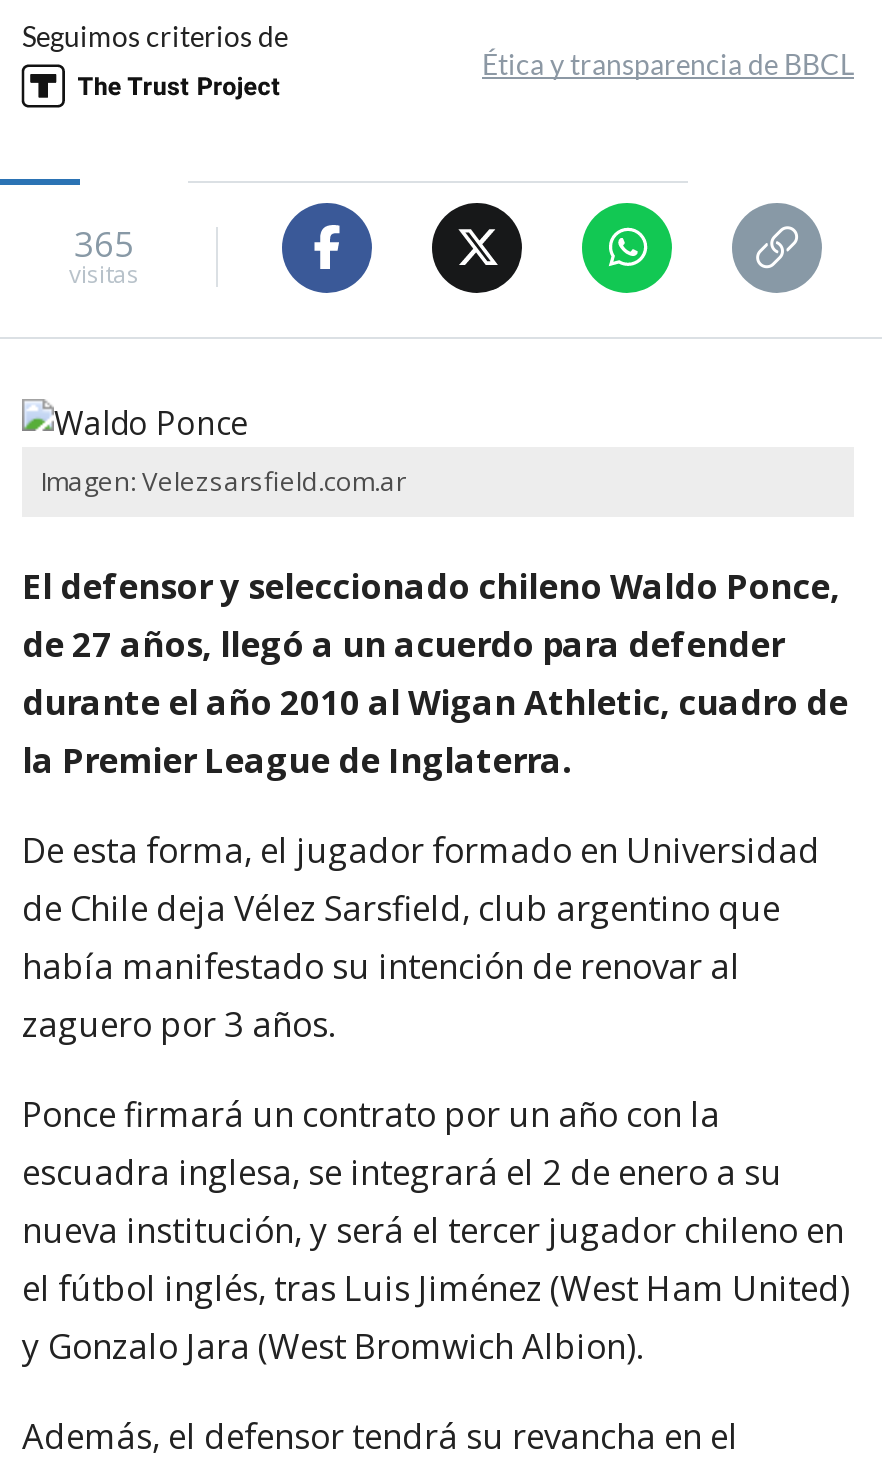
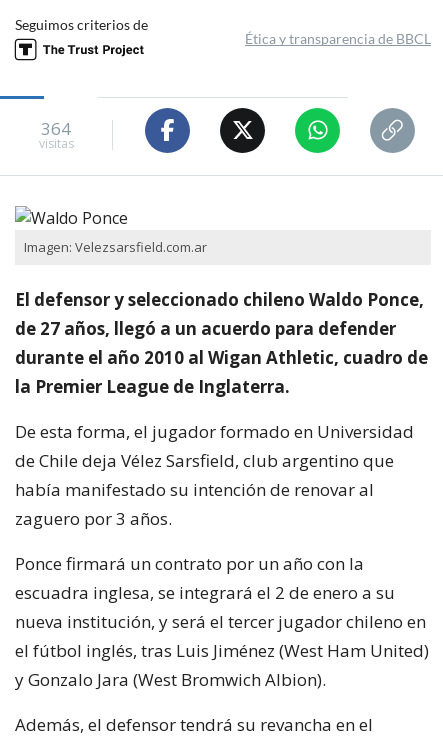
[74,222,134,268] 365 -> [41,117,71,140] 364

